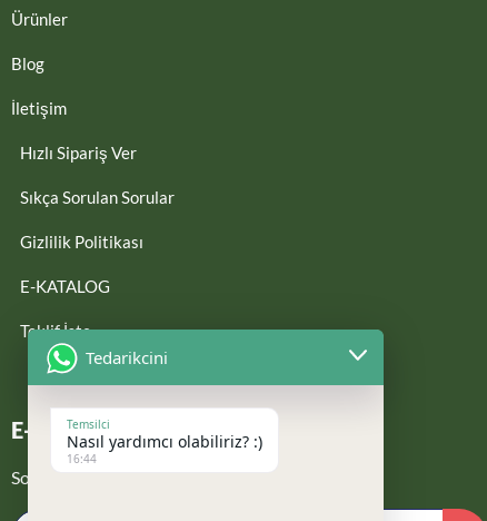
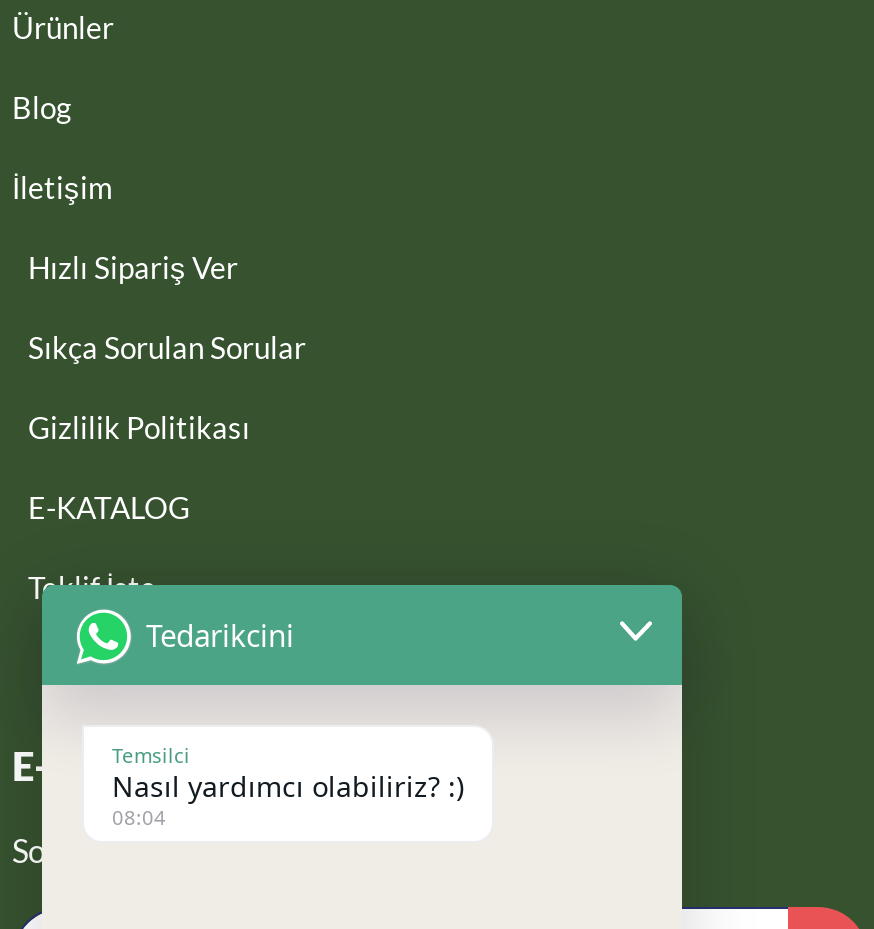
[67,451,97,466] 16:44 -> [112,803,166,831] 08:04

